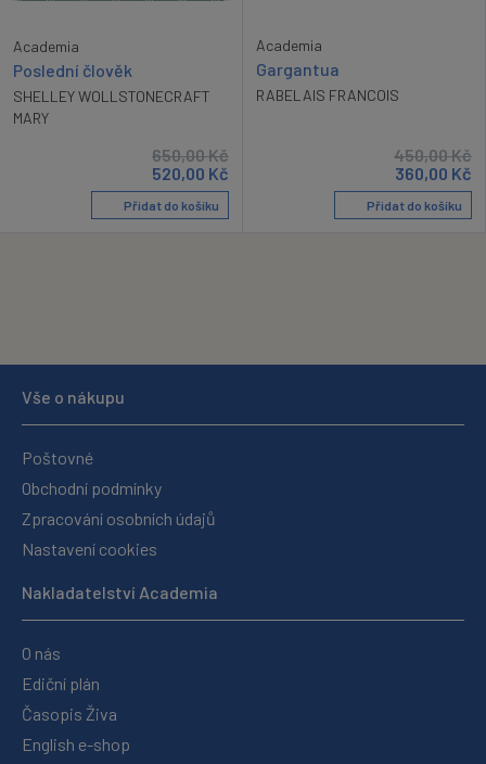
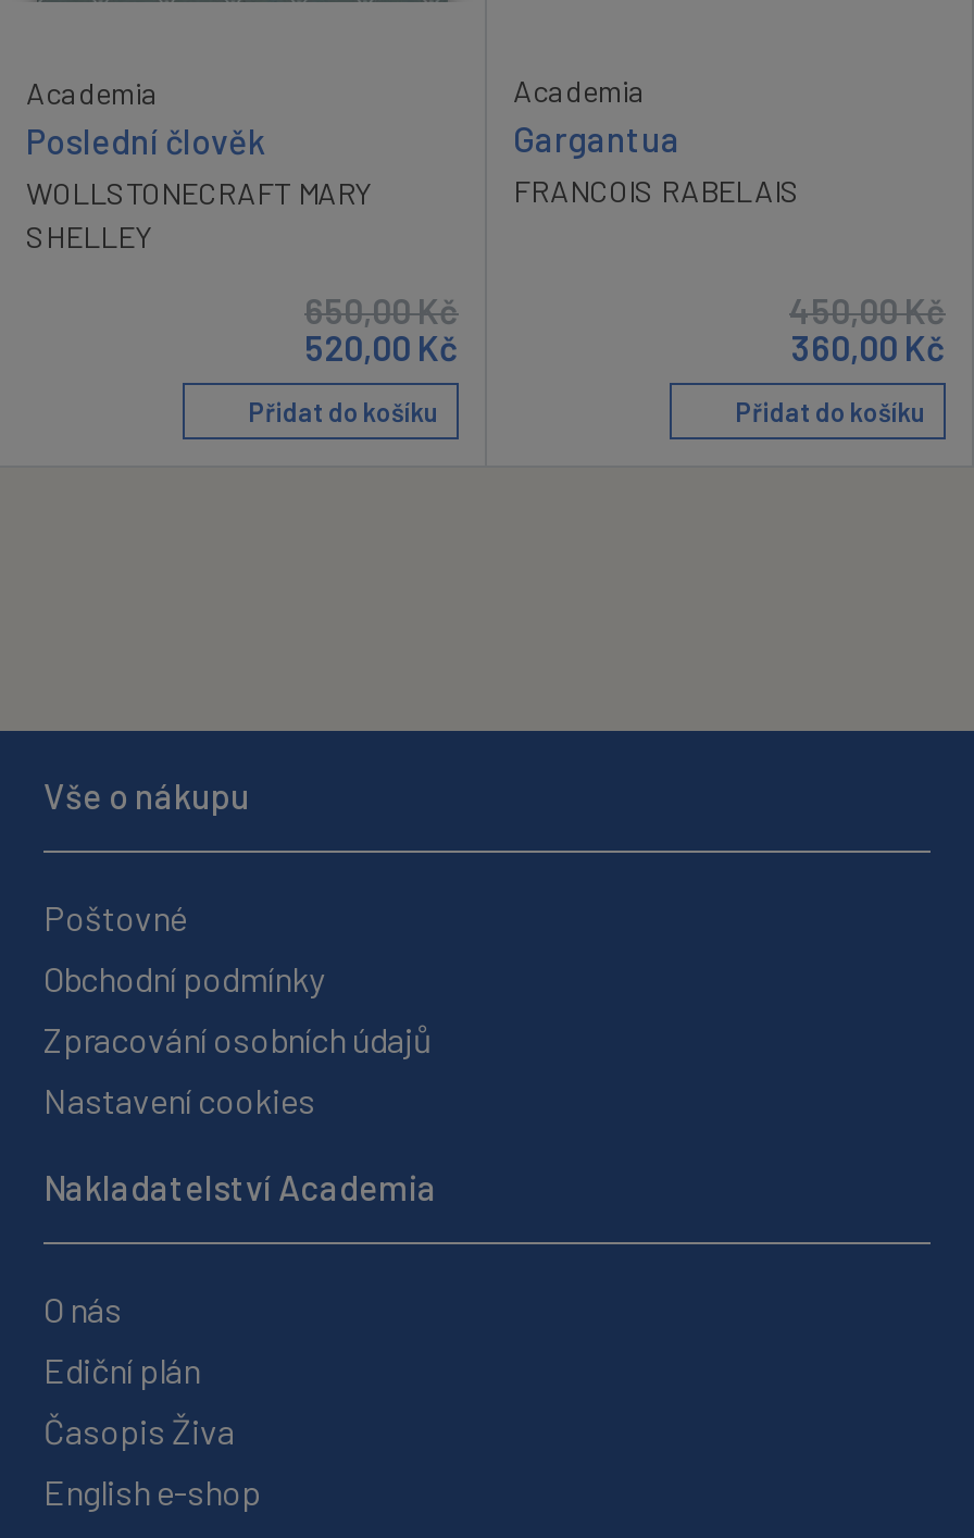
[13,87,210,128] SHELLEY WOLLSTONECRAFT | MARY -> [26,175,370,256] WOLLSTONECRAFT MARY | SHELLEY
[256,86,399,104] RABELAIS FRANCOIS -> [513,172,800,209] FRANCOIS RABELAIS

